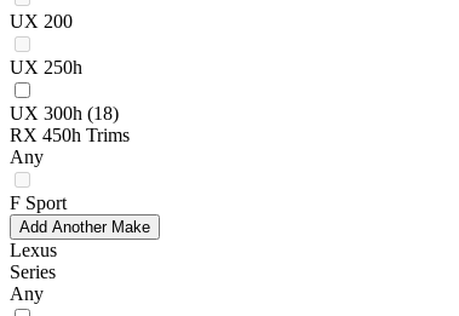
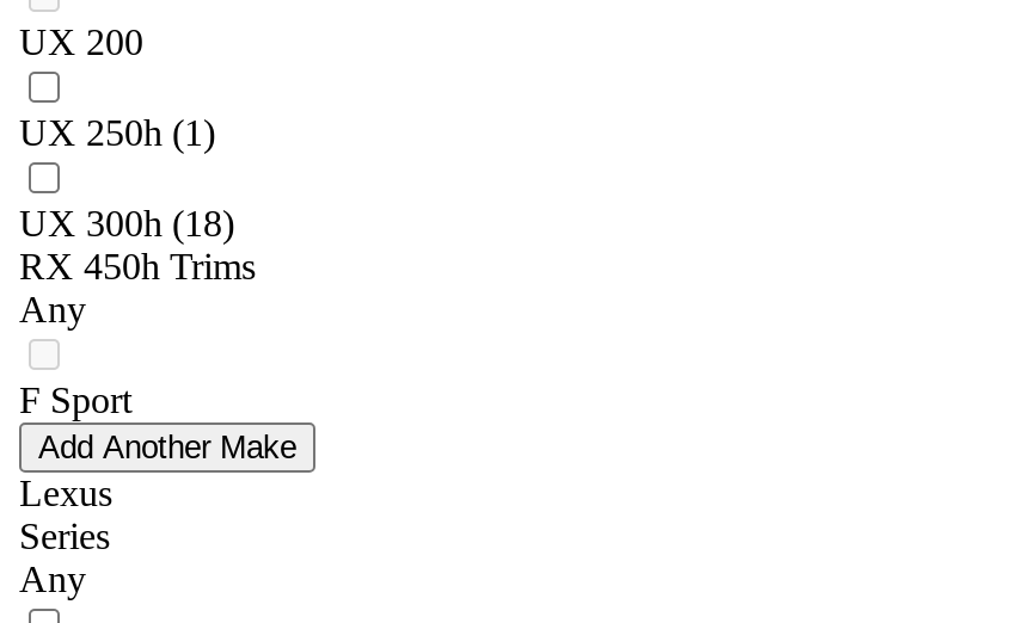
[10,57,82,78] UX 250h -> [19,113,215,154] UX 250h (1)

